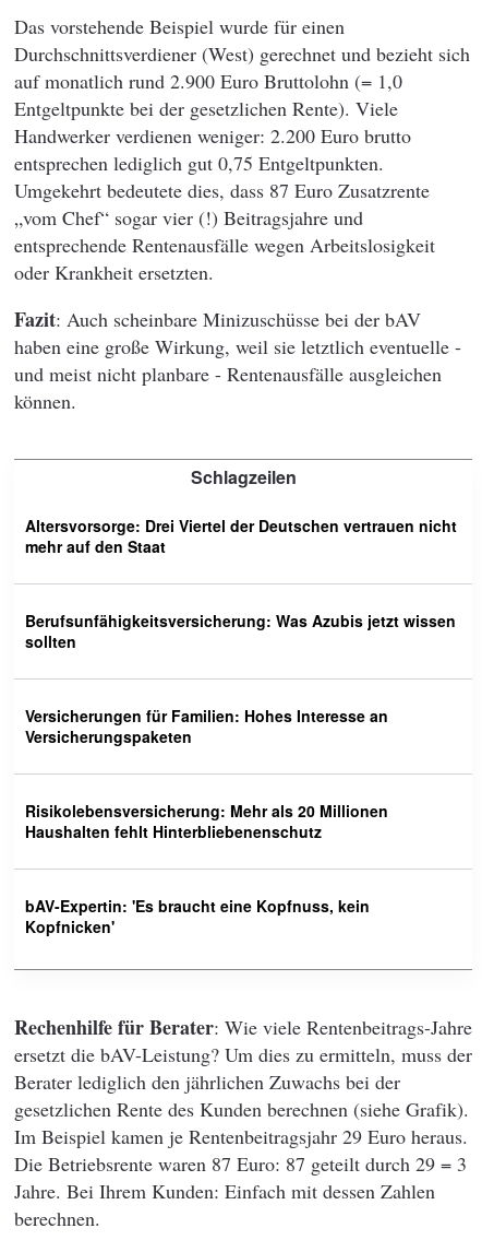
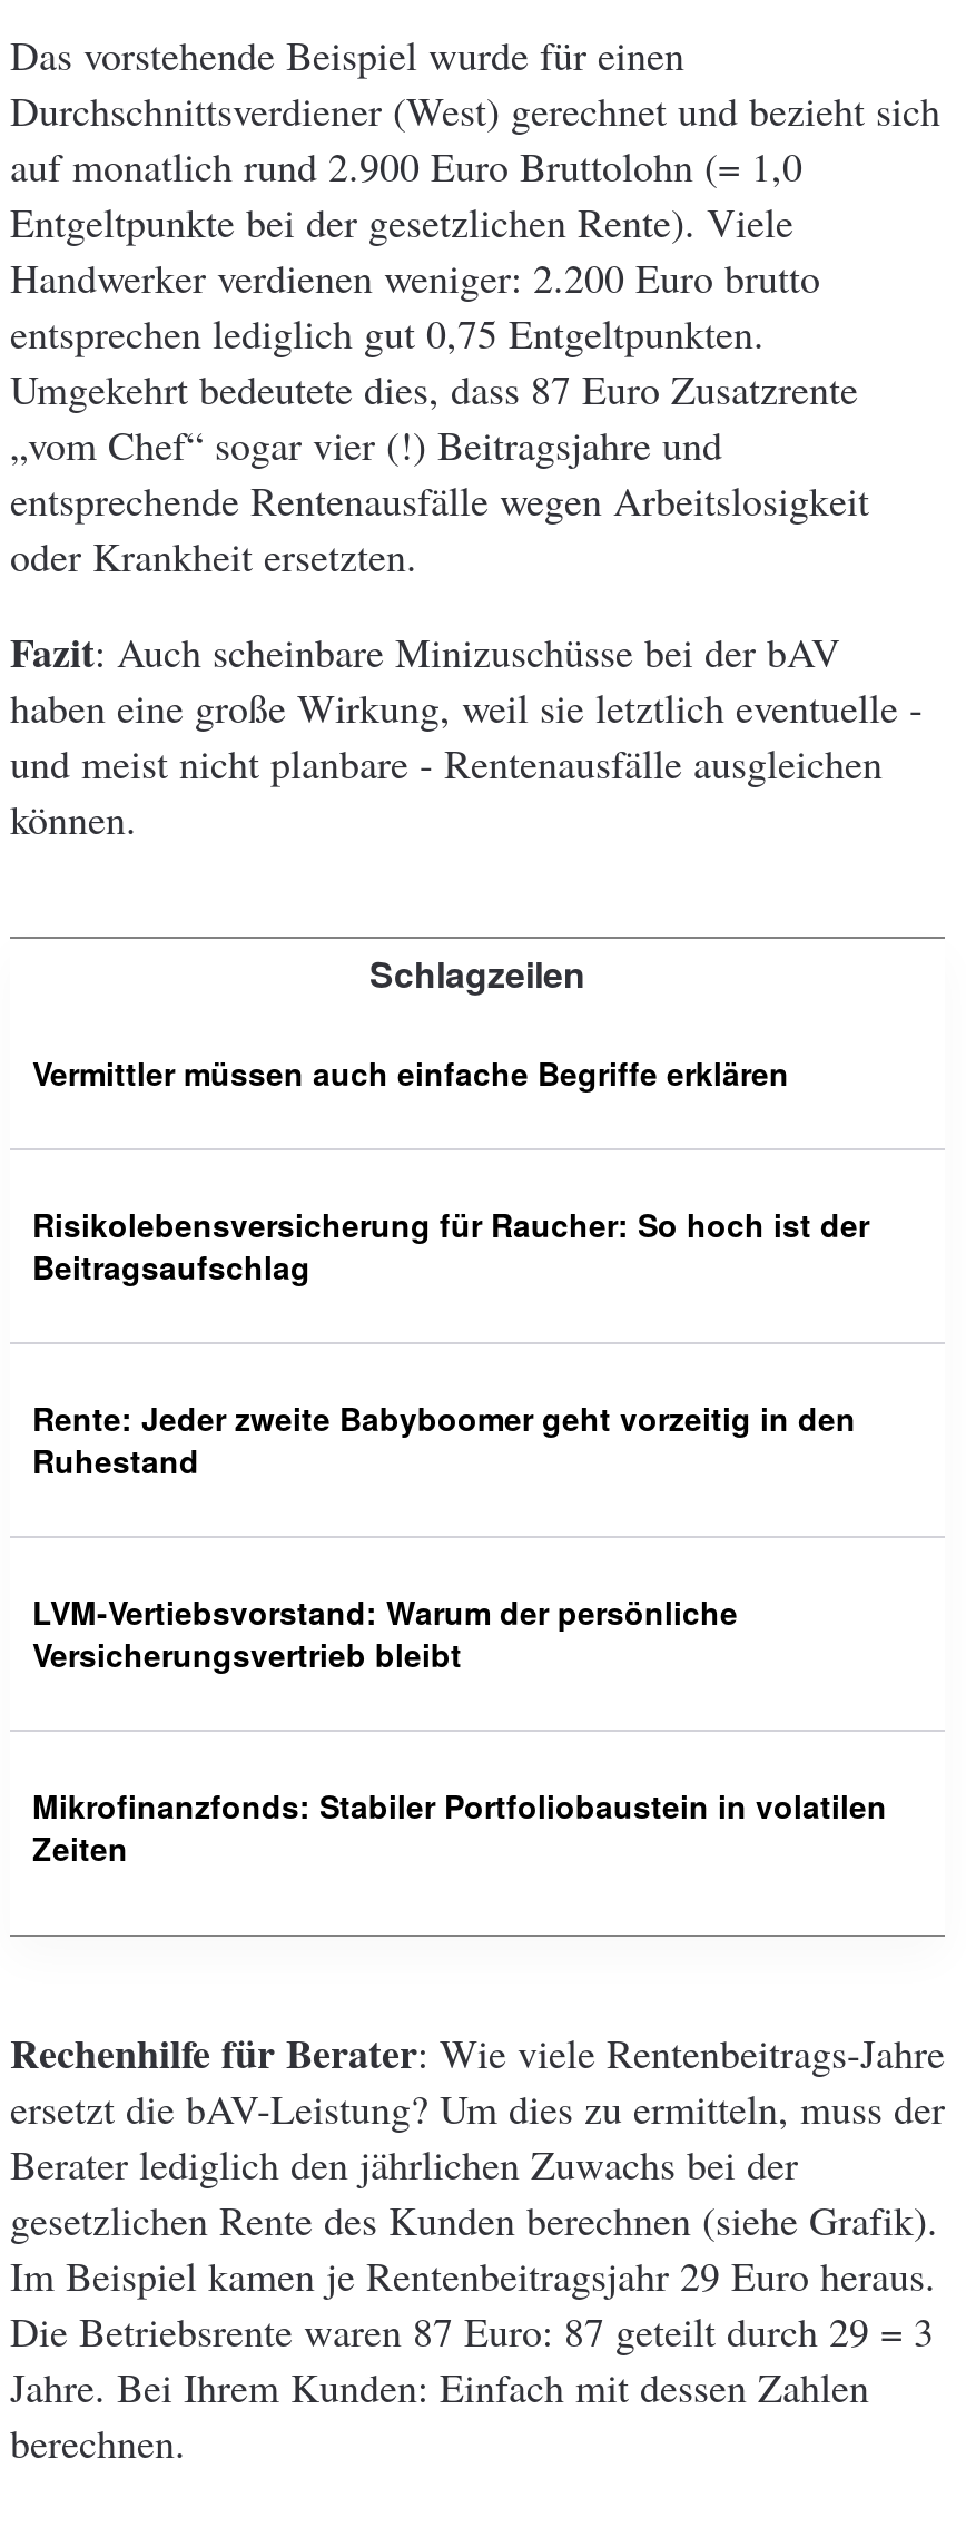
[25,514,457,557] Altersvorsorge: Drei Viertel der Deutschen vertrauen nicht | mehr auf den Staat -> [32,1051,789,1096] Vermittler müssen auch einfache Begriffe erklären
[25,610,456,652] Berufsunfähigkeitsversicherung: Was Azubis jetzt wissen | sollten -> [32,1203,869,1289] Risikolebensversicherung für Raucher: So hoch ist der | Beitragsaufschlag
[25,705,388,747] Versicherungen für Familien: Hohes Interesse an | Versicherungspaketen -> [32,1396,856,1483] Rente: Jeder zweite Babyboomer geht vorzeitig in den | Ruhestand
[25,800,388,842] Risikolebensversicherung: Mehr als 20 Millionen | Haushalten fehlt Hinterbliebenenschutz -> [32,1590,738,1677] LVM-Vertiebsvorstand: Warum der persönliche | Versicherungsvertrieb bleibt
[25,895,370,937] bAV-Expertin: 'Es braucht eine Kopfnuss, kein | Kopfnicken' -> [32,1784,887,1871] Mikrofinanzfonds: Stabiler Portfoliobaustein in volatilen | Zeiten

